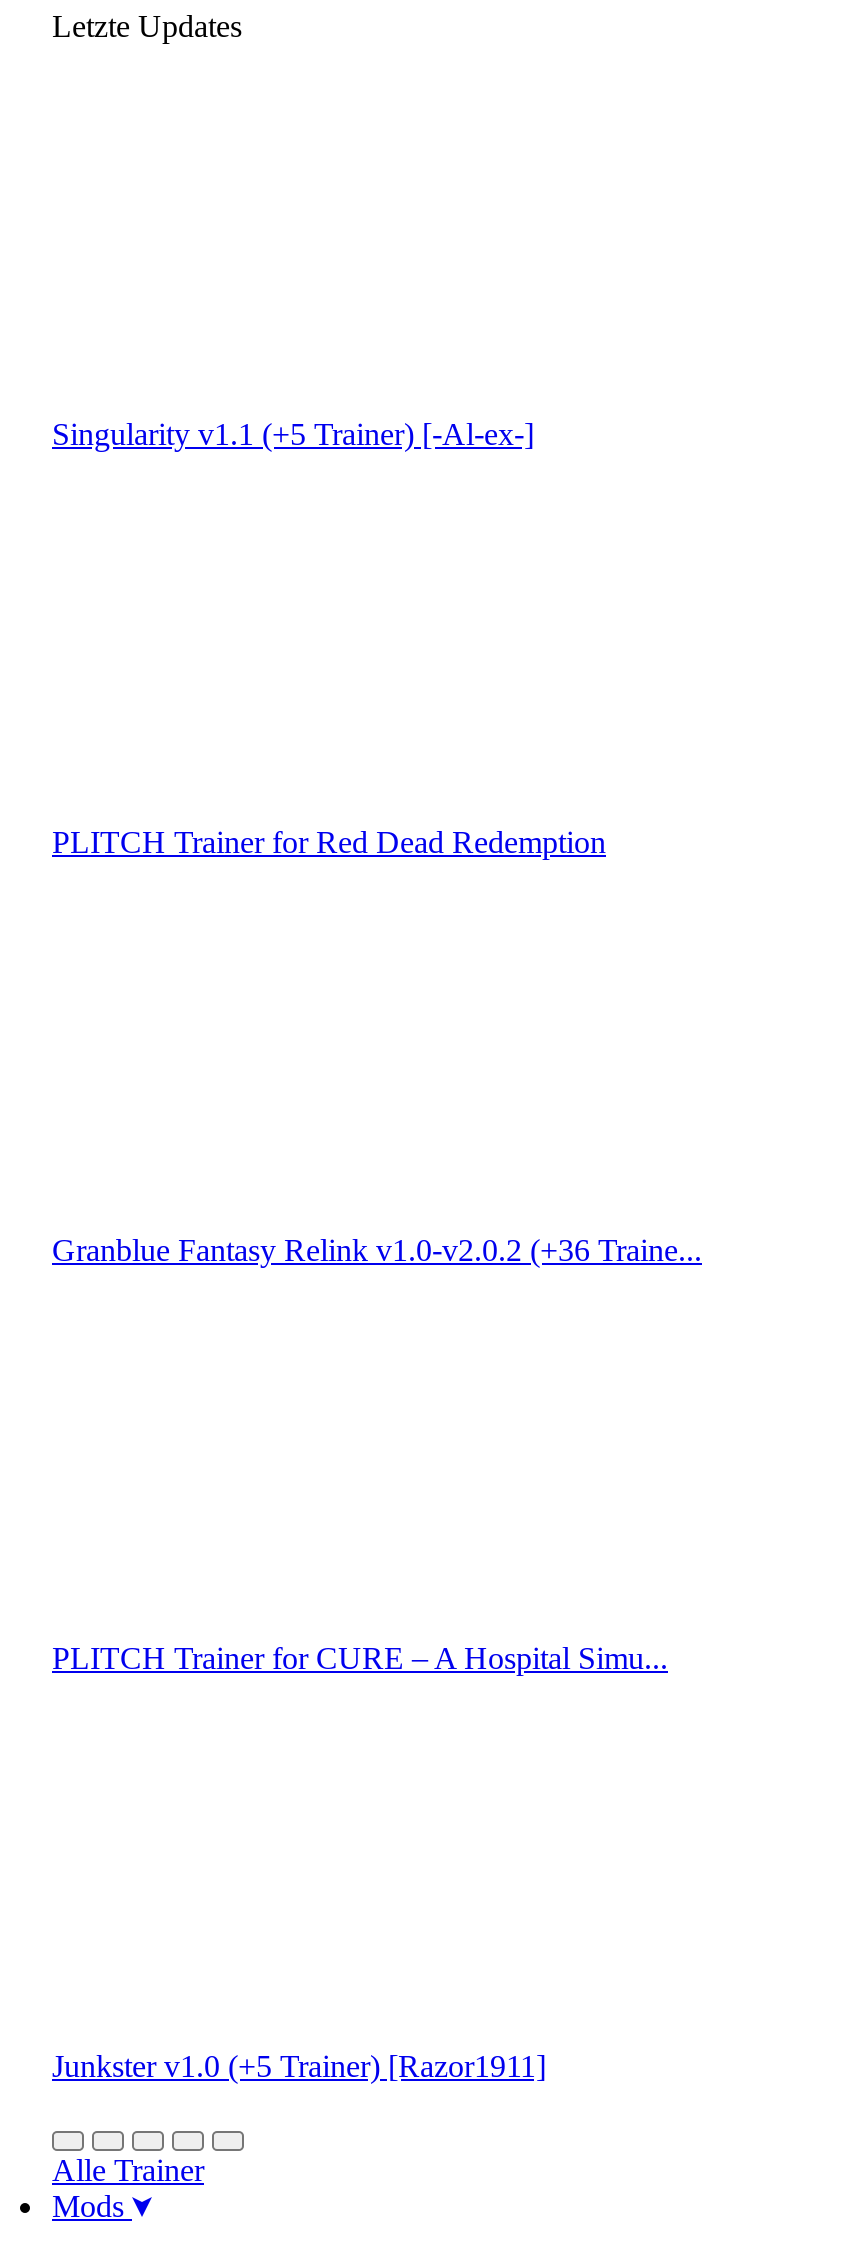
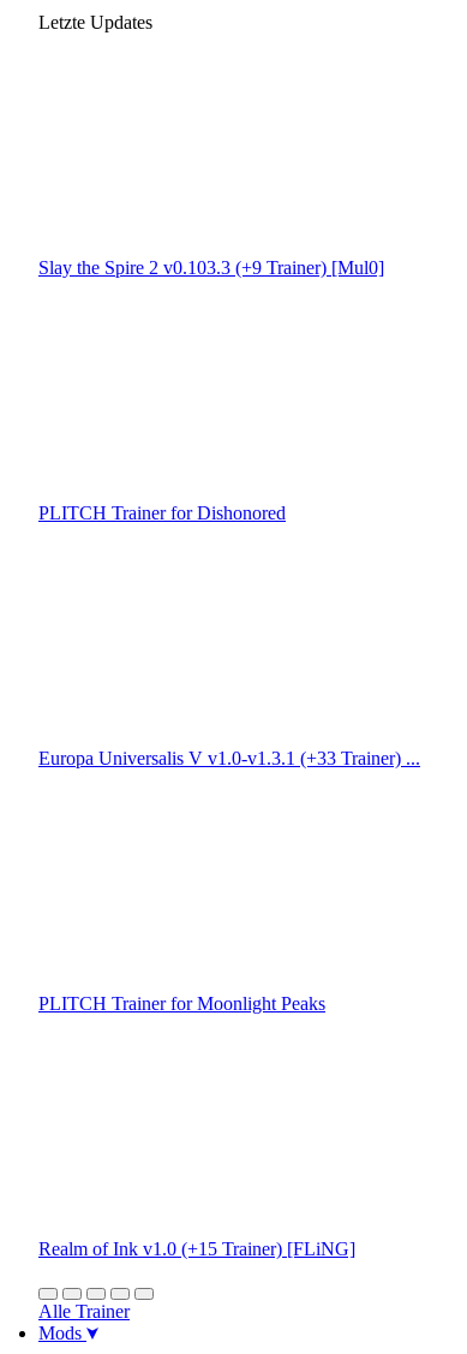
[52,417,534,451] Singularity v1.1 (+5 Trainer) [-Al-ex-] -> [38,257,384,278] Slay the Spire 2 v0.103.3 (+9 Trainer) [Mul0]
[52,825,606,859] PLITCH Trainer for Red Dead Redemption -> [38,503,286,523] PLITCH Trainer for Dishonored
[52,1233,702,1267] Granblue Fantasy Relink v1.0-v2.0.2 (+36 Traine... -> [38,748,420,768] Europa Universalis V v1.0-v1.3.1 (+33 Trainer) ...
[52,1641,668,1675] PLITCH Trainer for CURE – A Hospital Simu... -> [38,993,325,1014] PLITCH Trainer for Moonlight Peaks
[52,2049,546,2083] Junkster v1.0 (+5 Trainer) [Razor1911] -> [38,1239,355,1259] Realm of Ink v1.0 (+15 Trainer) [FLiNG]

